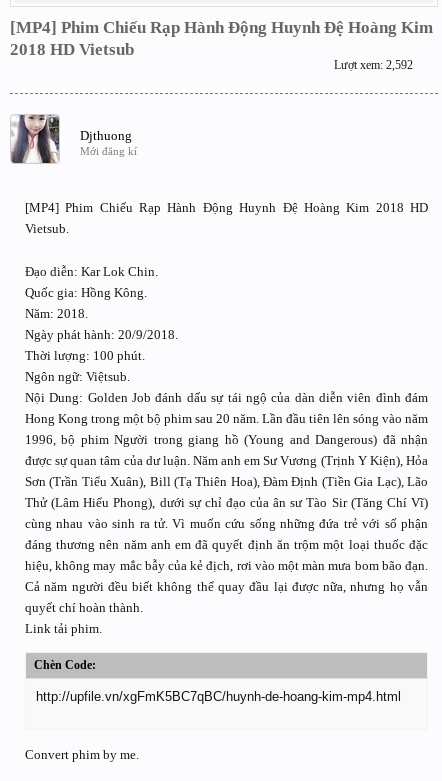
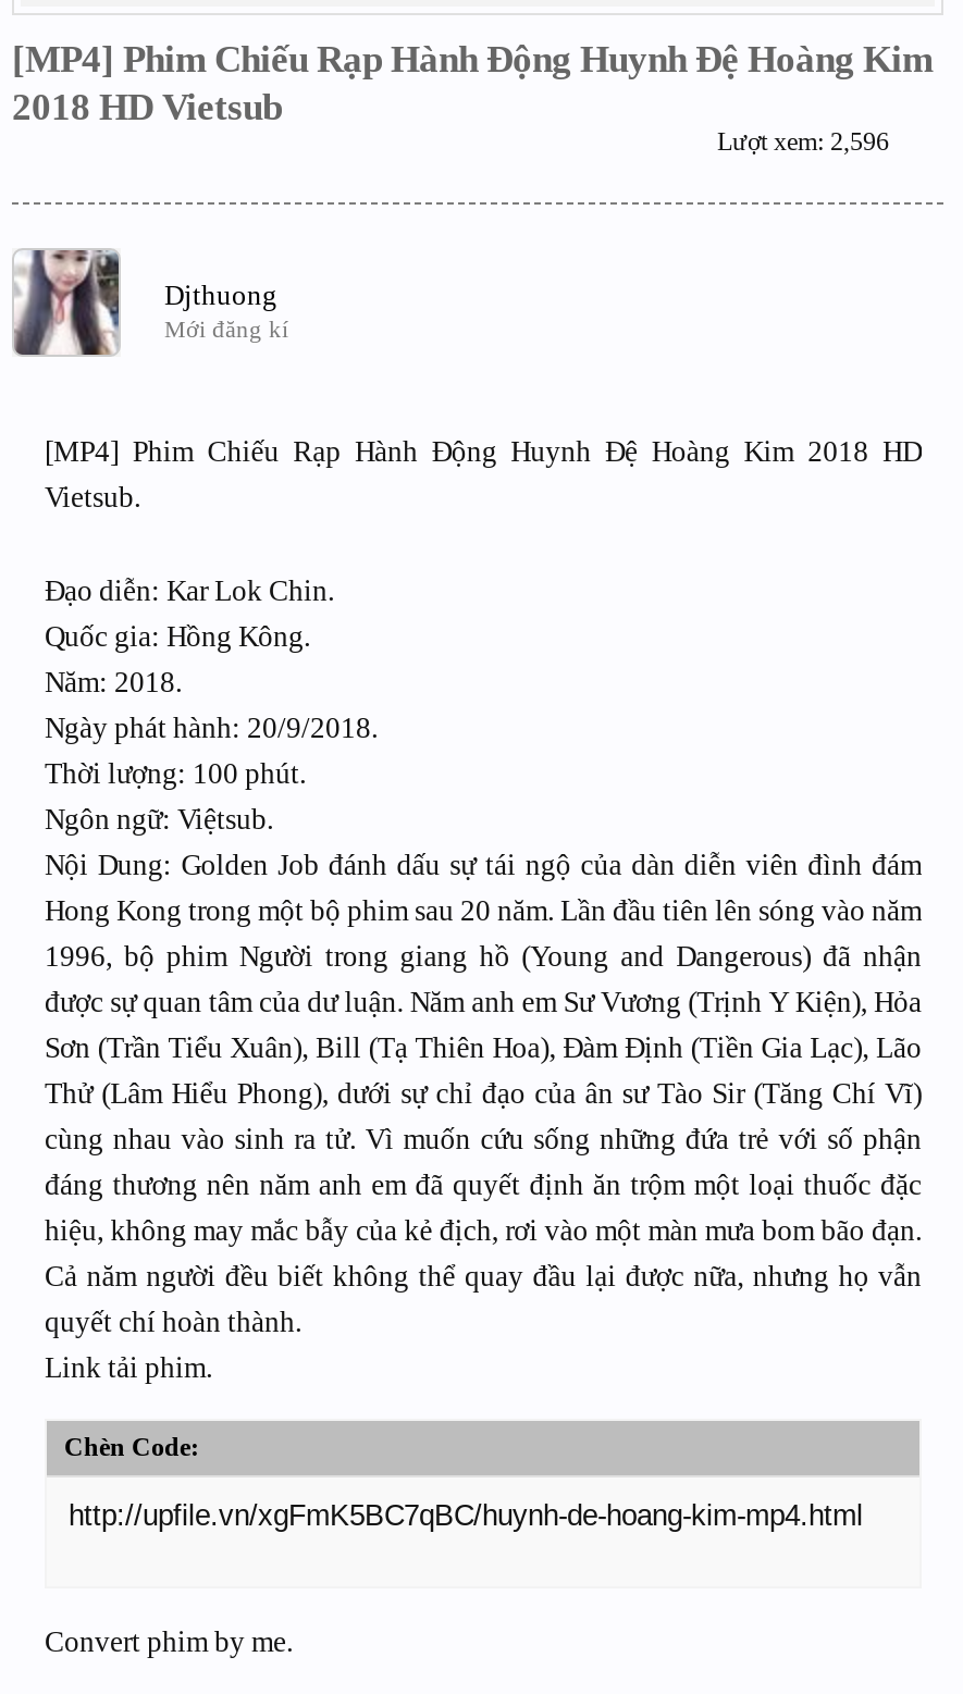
[334,58,413,72] Lượt xem: 2,592 -> [717,126,889,157] Lượt xem: 2,596

